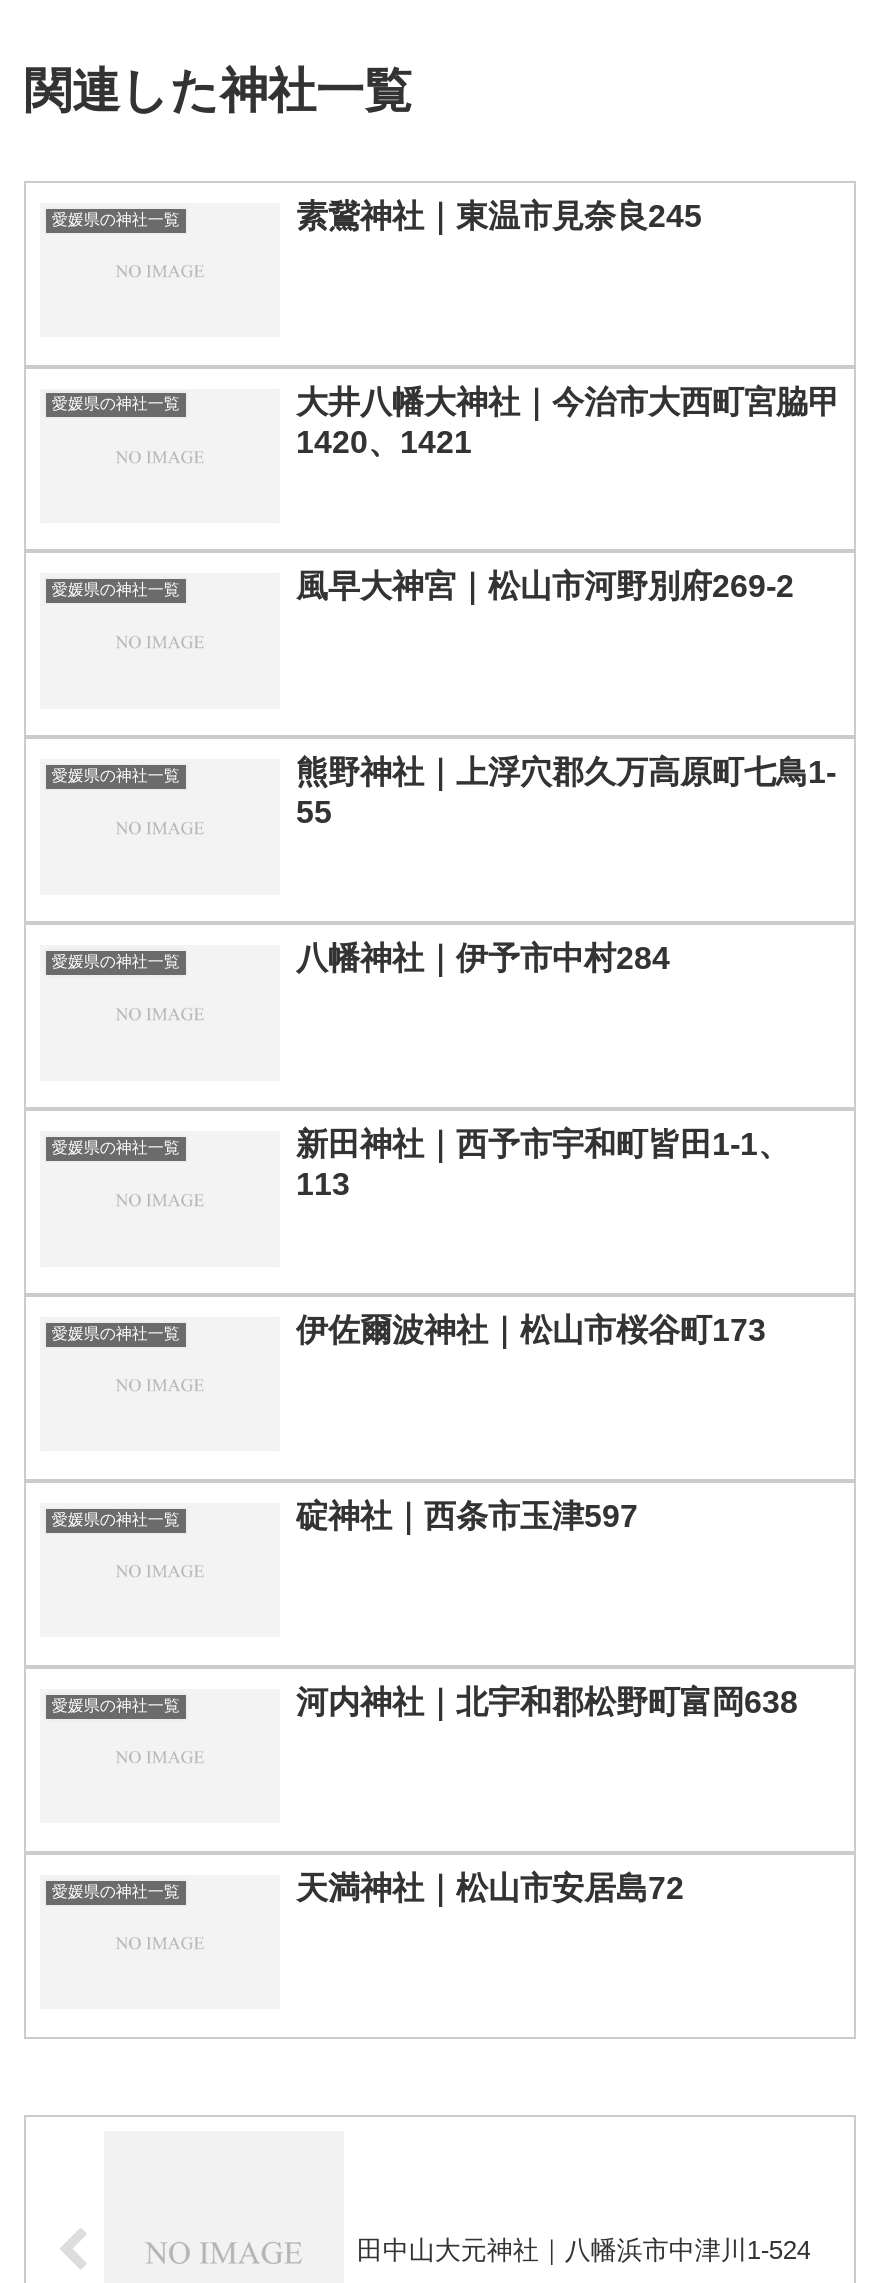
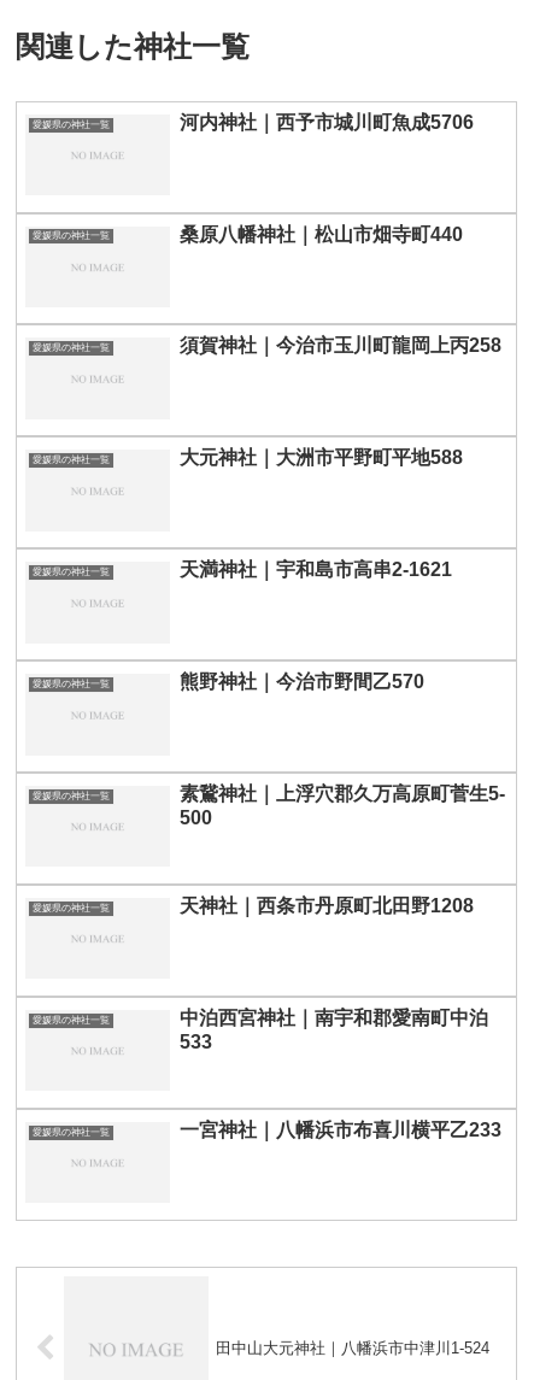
[296,198,702,232] 素鵞神社｜東温市見奈良245 -> [180,112,474,132] 河内神社｜西予市城川町魚成5706
[296,384,840,458] 大井八幡大神社｜今治市大西町宮脇甲 | 1420、1421 -> [180,224,463,244] 桑原八幡神社｜松山市畑寺町440
[296,570,794,604] 風早大神宮｜松山市河野別府269-2 -> [180,336,501,356] 須賀神社｜今治市玉川町龍岡上丙258
[296,756,836,830] 熊野神社｜上浮穴郡久万高原町七鳥1- | 55 -> [180,448,463,468] 大元神社｜大洲市平野町平地588
[296,941,670,975] 八幡神社｜伊予市中村284 -> [180,559,452,580] 天満神社｜宇和島市高串2-1621
[296,1127,790,1201] 新田神社｜西予市宇和町皆田1-1、 | 113 -> [180,671,424,692] 熊野神社｜今治市野間乙570
[296,1313,766,1347] 伊佐爾波神社｜松山市桜谷町173 -> [180,783,505,828] 素鵞神社｜上浮穴郡久万高原町菅生5- | 500
[296,1499,638,1533] 碇神社｜西条市玉津597 -> [180,895,474,916] 天神社｜西条市丹原町北田野1208
[296,1684,798,1718] 河内神社｜北宇和郡松野町富岡638 -> [180,1007,488,1052] 中泊西宮神社｜南宇和郡愛南町中泊 | 533
[296,1870,684,1904] 天満神社｜松山市安居島72 -> [180,1119,501,1140] 一宮神社｜八幡浜市布喜川横平乙233

